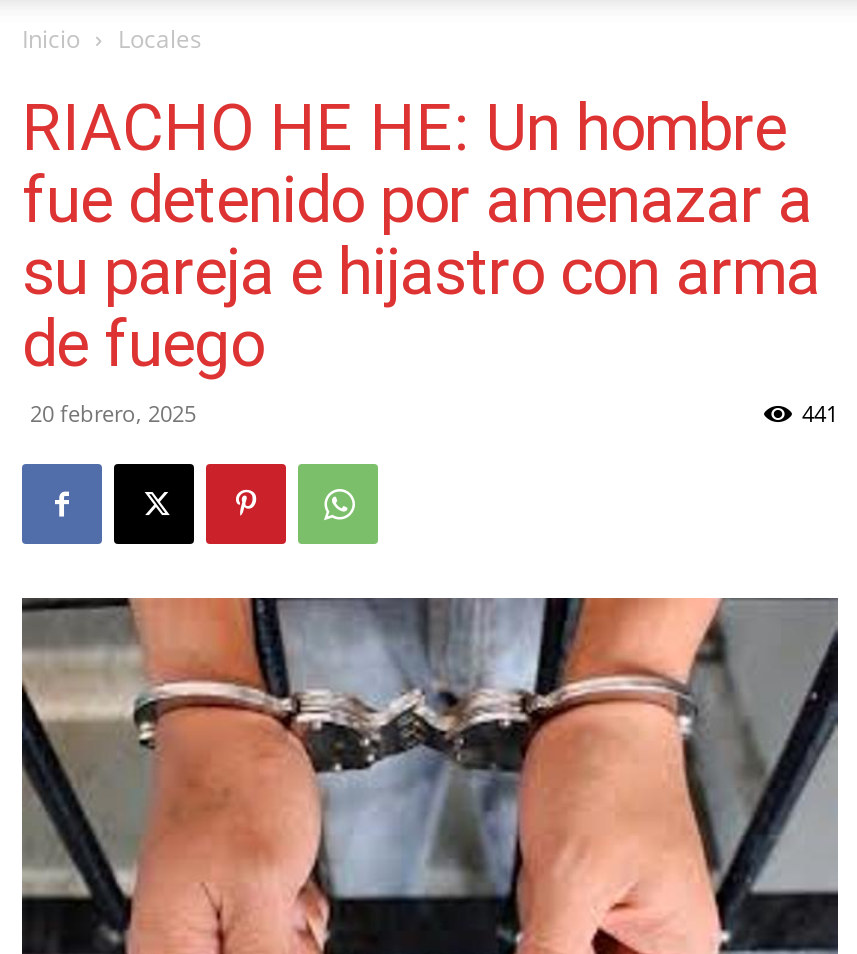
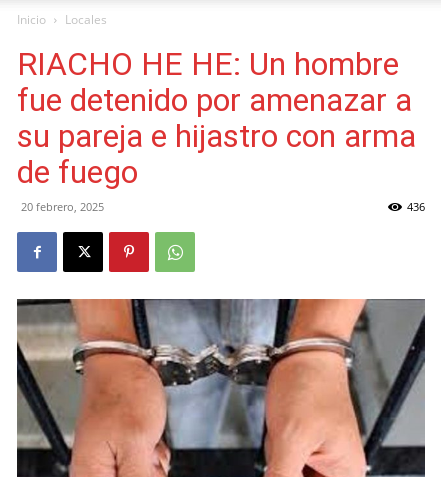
[802,398,838,428] 441 -> [407,199,425,214] 436

